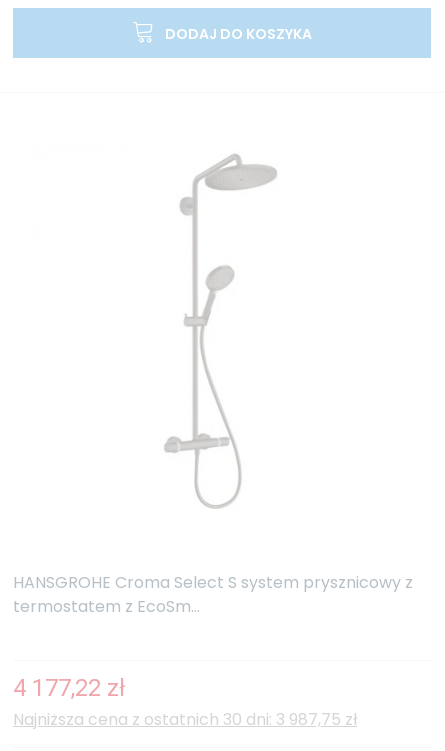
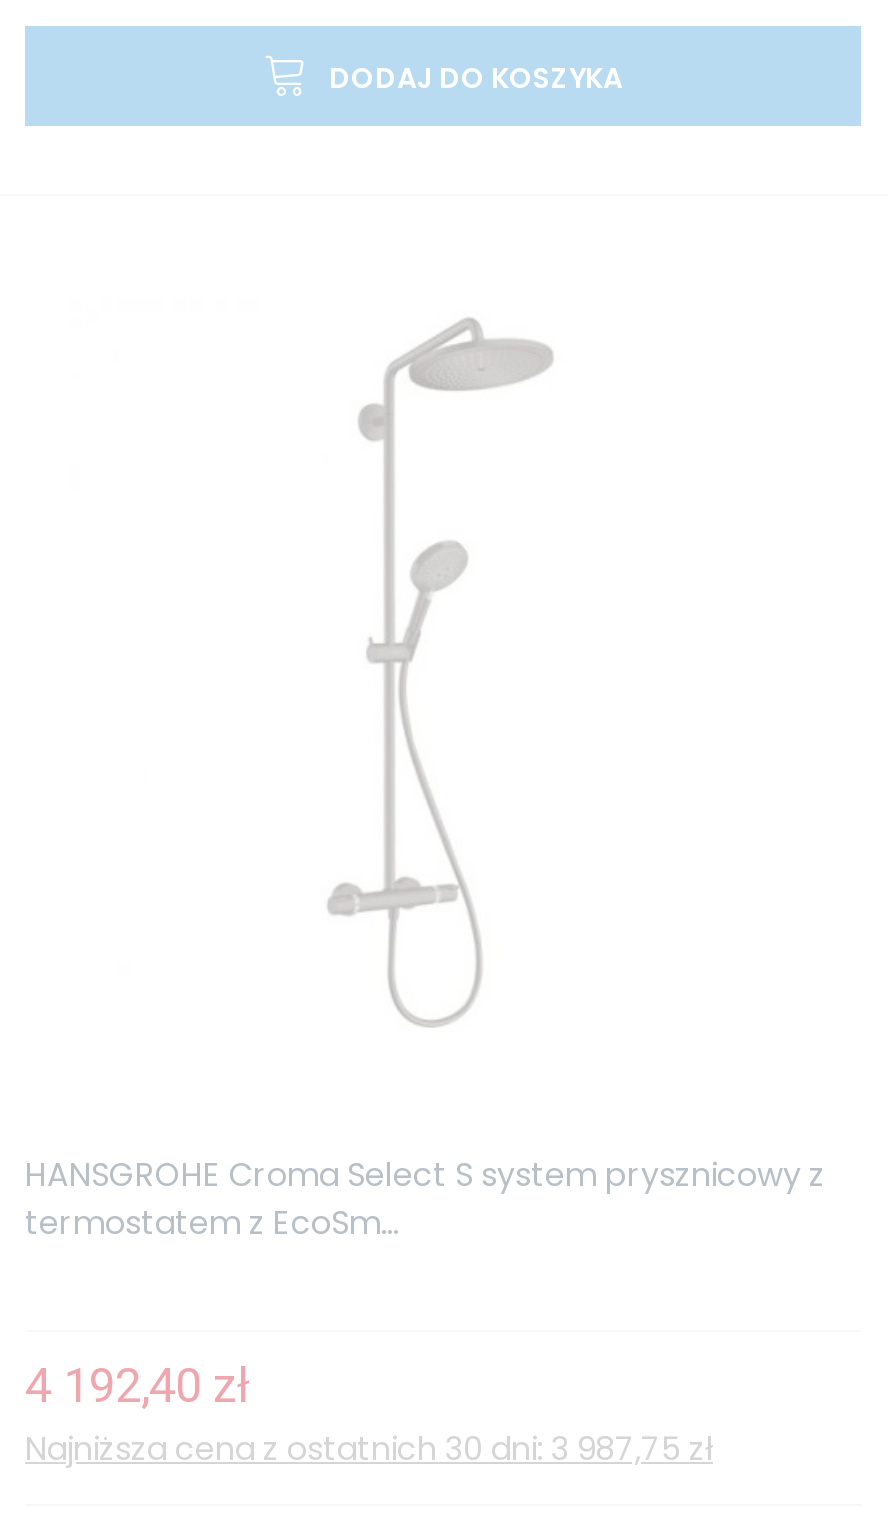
[13,674,126,702] 4 177,22 zł -> [25,1358,251,1414] 4 192,40 zł

